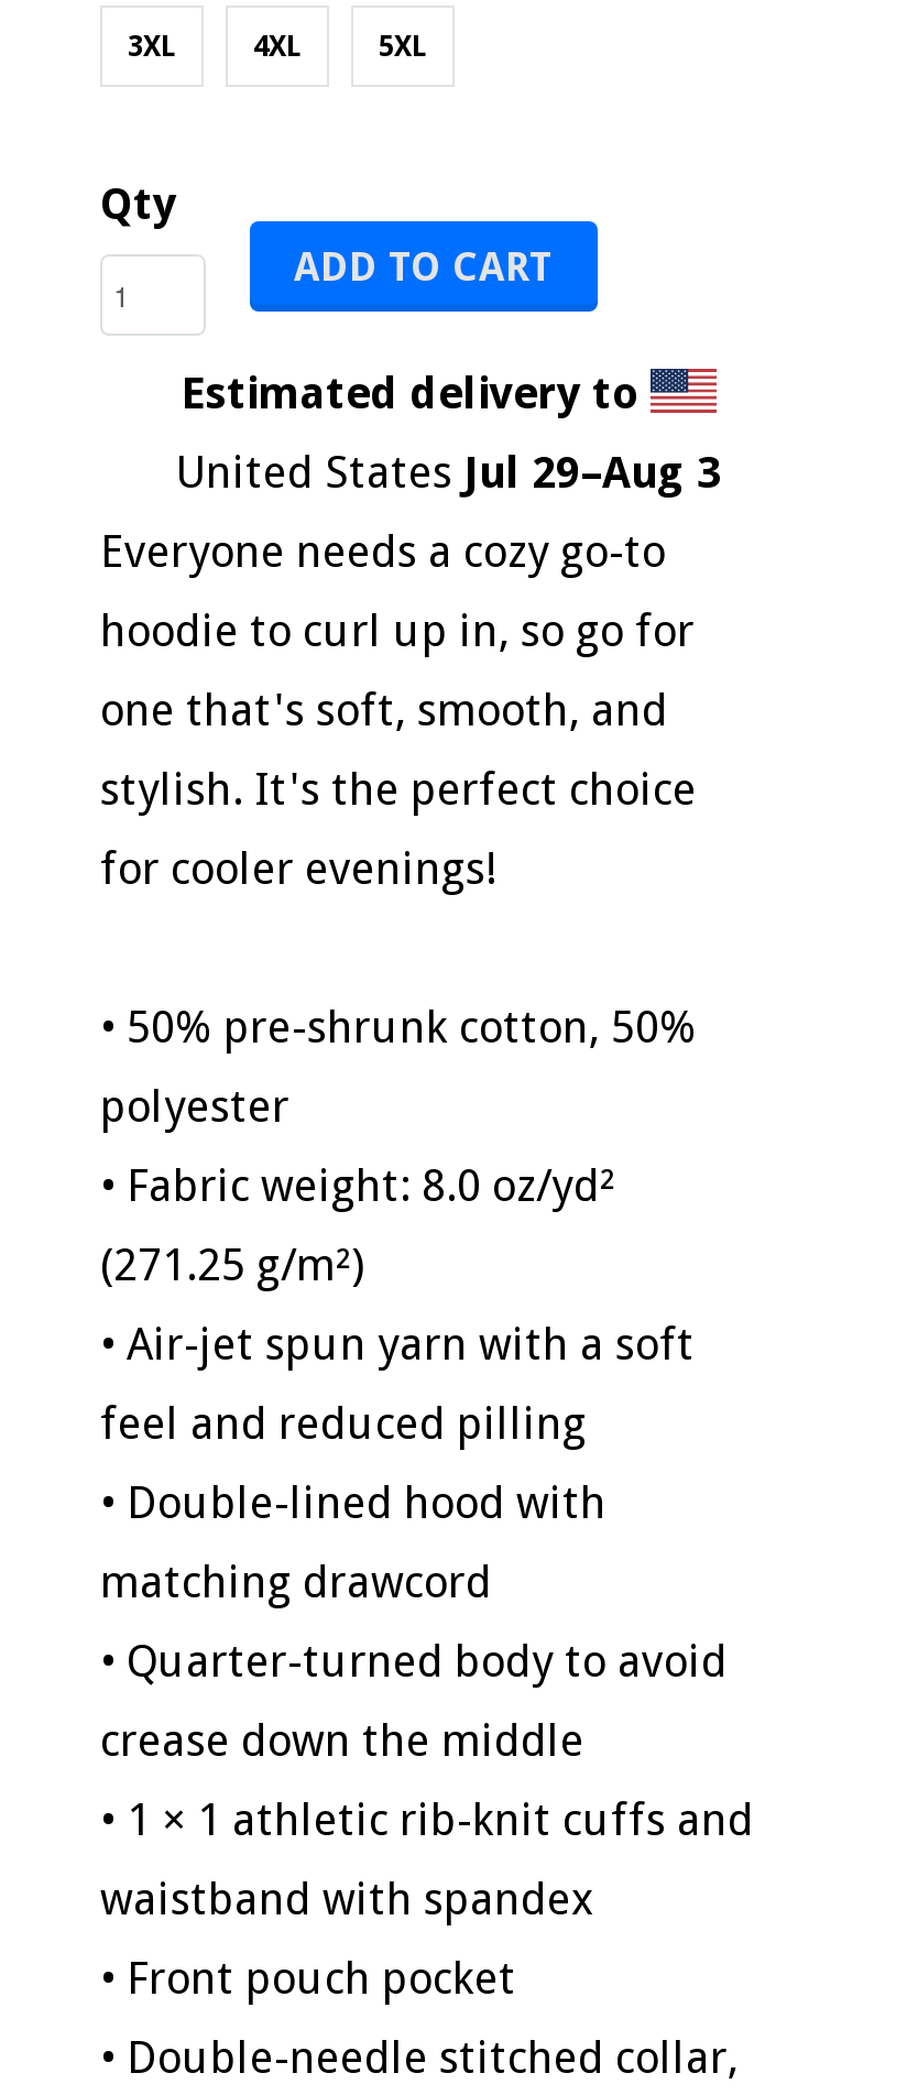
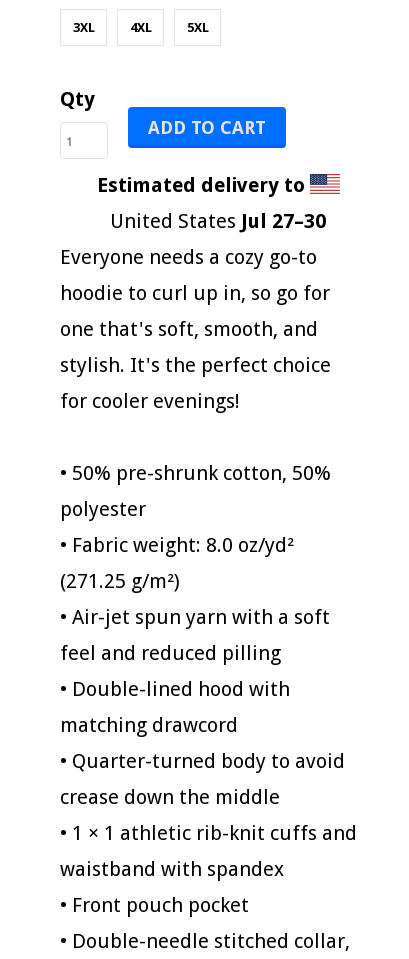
[175,445,721,498] United States Jul 29–Aug 3 -> [110,208,326,232] United States Jul 27–30

